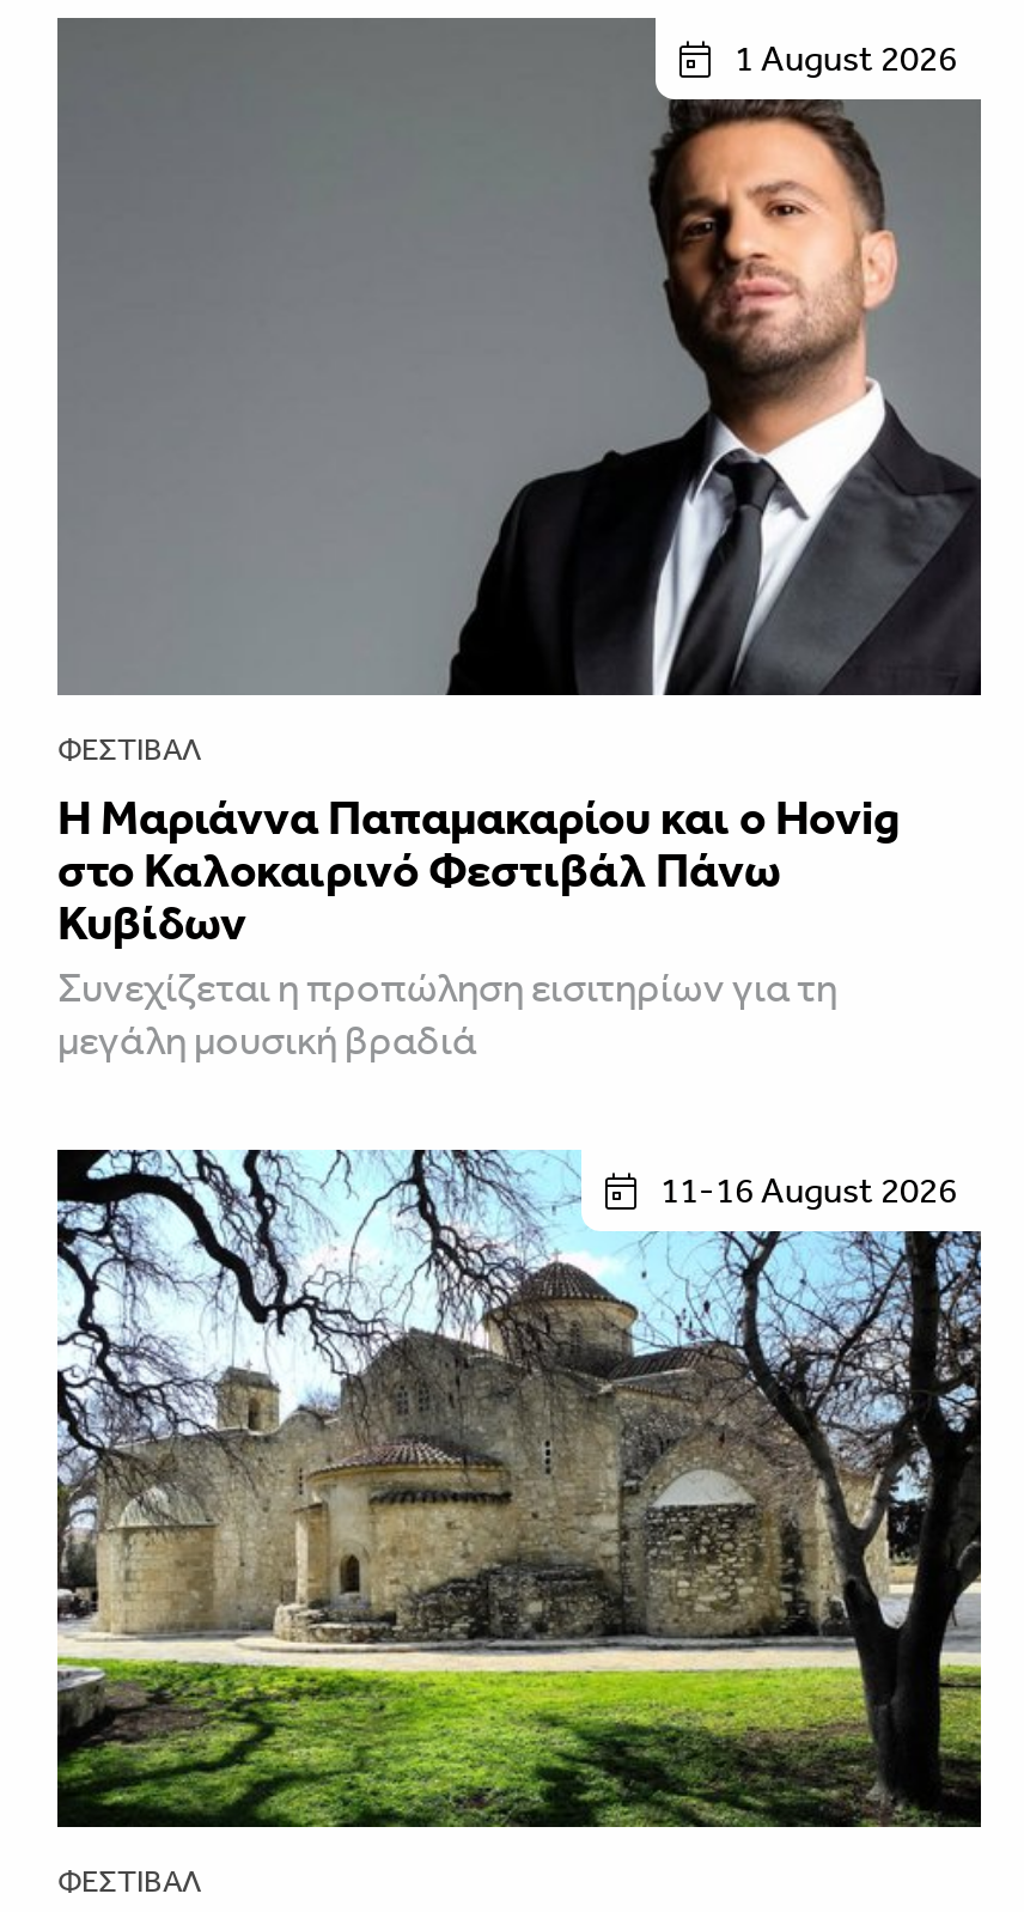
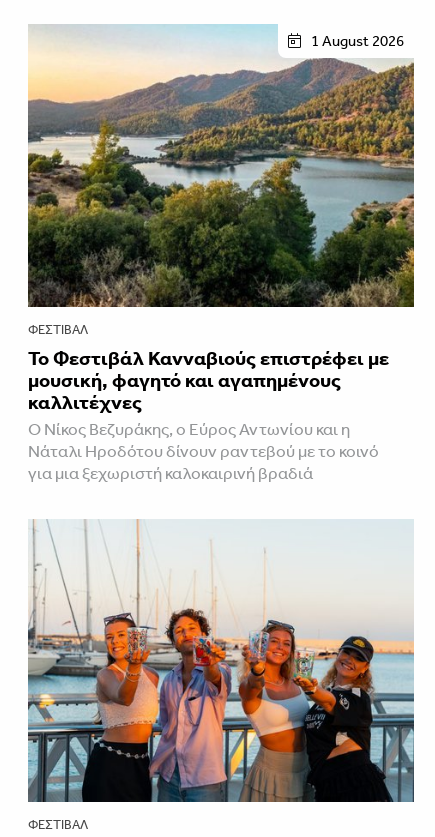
[55,17,983,1213] [image] | Η Μαριάννα Παπαμακαρίου και ο Hovig | στο Καλοκαιρινό Φεστιβάλ Πάνω | Κυβίδων | Συνεχίζεται η προπώληση εισιτηρίων για τη | μεγάλη μουσική βραδιά | 11-16 August 2026 -> [27,24,415,483] [image] | Το Φεστιβάλ Κανναβιούς επιστρέφει με | μουσική, φαγητό και αγαπημένους | καλλιτέχνες | Ο Νίκος Βεζυράκης, ο Εύρος Αντωνίου και η | Νάταλι Ηροδότου δίνουν ραντεβού με το κοινό | για μια ξεχωριστή καλοκαιρινή βραδιά
[55,1146,983,1831] [image] -> [27,518,414,803] [image]

